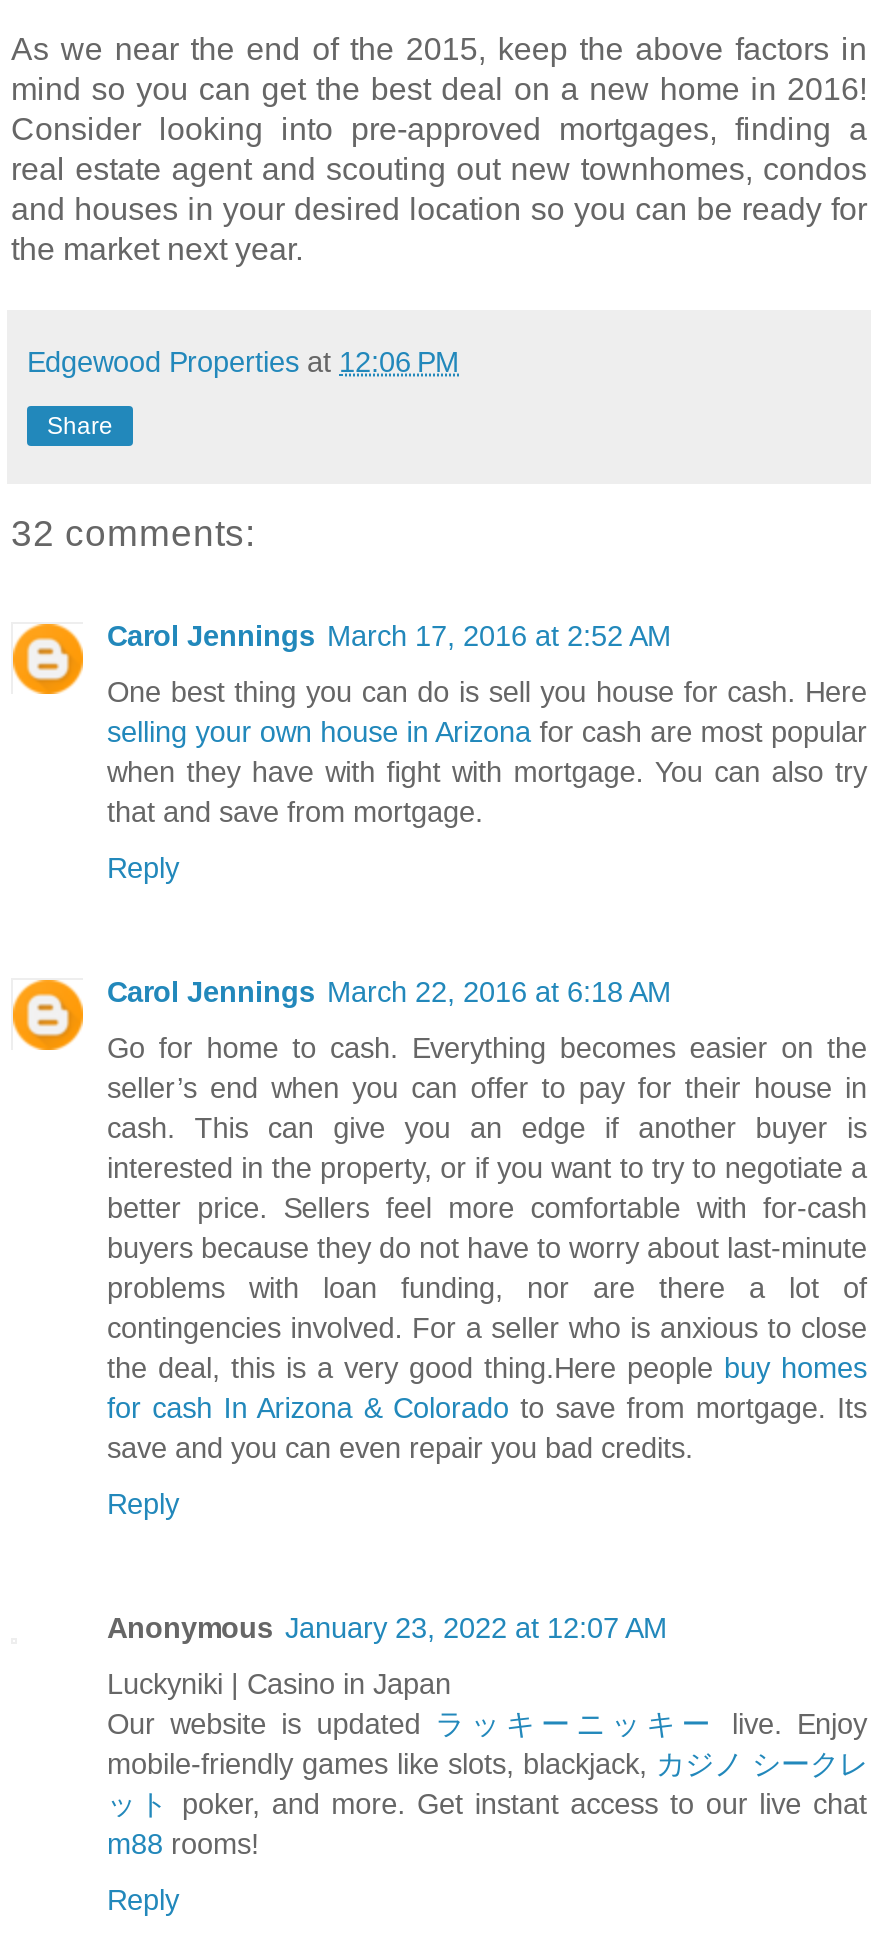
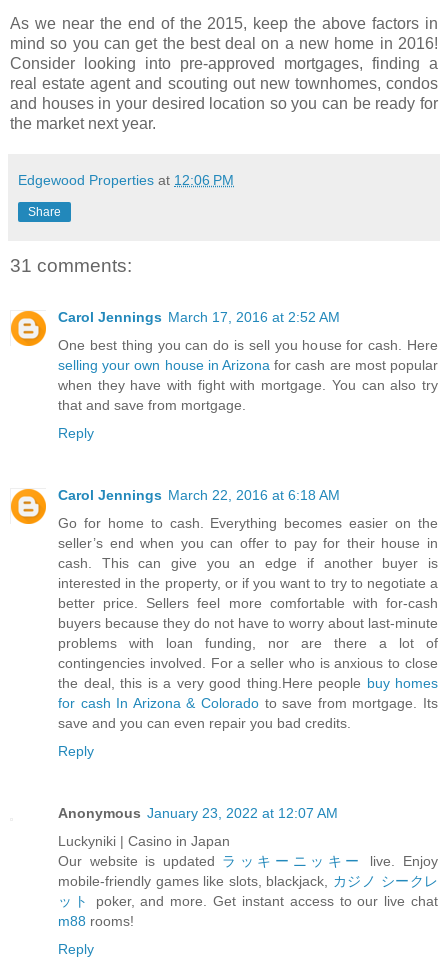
[11,512,255,554] 32 comments: -> [10,255,132,276] 31 comments:

